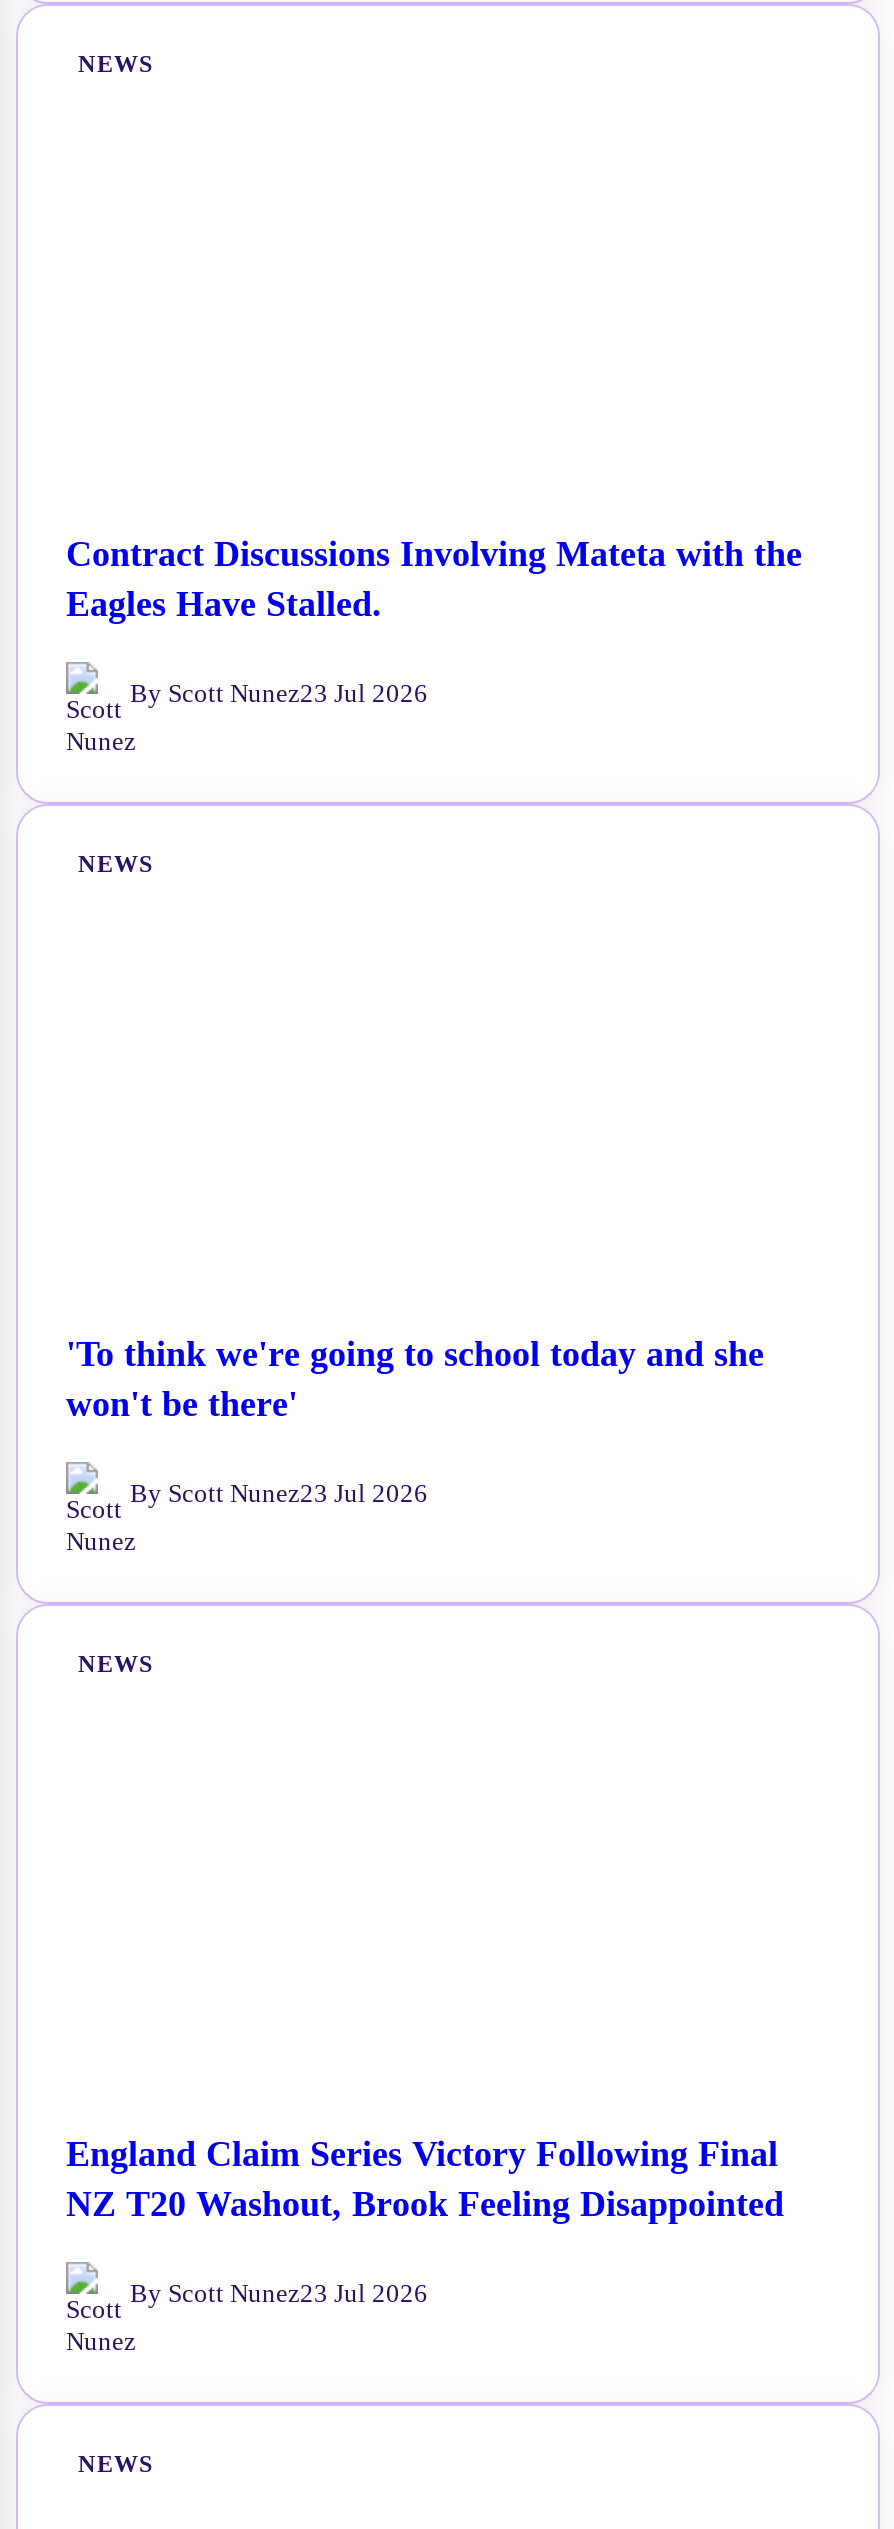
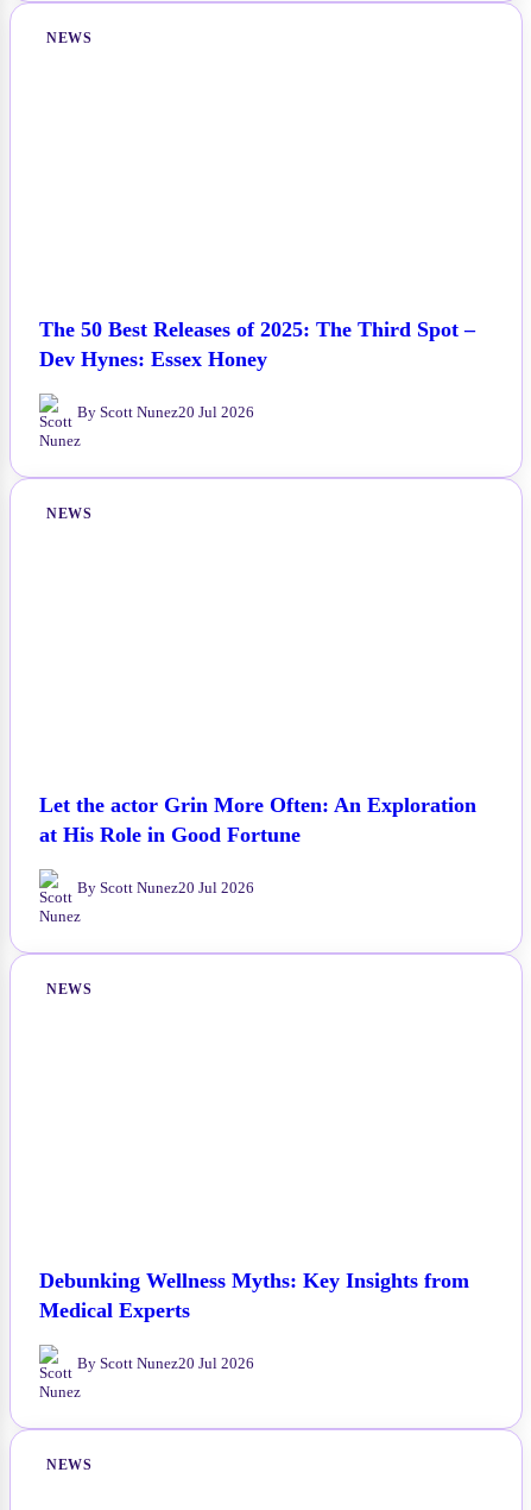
[66,534,802,624] Contract Discussions Involving Mateta with the | Eagles Have Stalled. -> [39,318,475,371] The 50 Best Releases of 2025: The Third Spot – | Dev Hynes: Essex Honey
[130,678,428,708] By Scott Nunez23 Jul 2026 -> [77,403,254,421] By Scott Nunez20 Jul 2026
[66,1334,764,1424] 'To think we're going to school today and she | won't be there' -> [39,793,476,847] Let the actor Grin More Often: An Exploration | at His Role in Good Fortune
[130,1478,428,1508] By Scott Nunez23 Jul 2026 -> [77,879,254,897] By Scott Nunez20 Jul 2026
[66,2134,784,2224] England Claim Series Victory Following Final | NZ T20 Washout, Brook Feeling Disappointed -> [39,1269,469,1322] Debunking Wellness Myths: Key Insights from | Medical Experts
[130,2278,428,2308] By Scott Nunez23 Jul 2026 -> [77,1354,254,1372] By Scott Nunez20 Jul 2026

